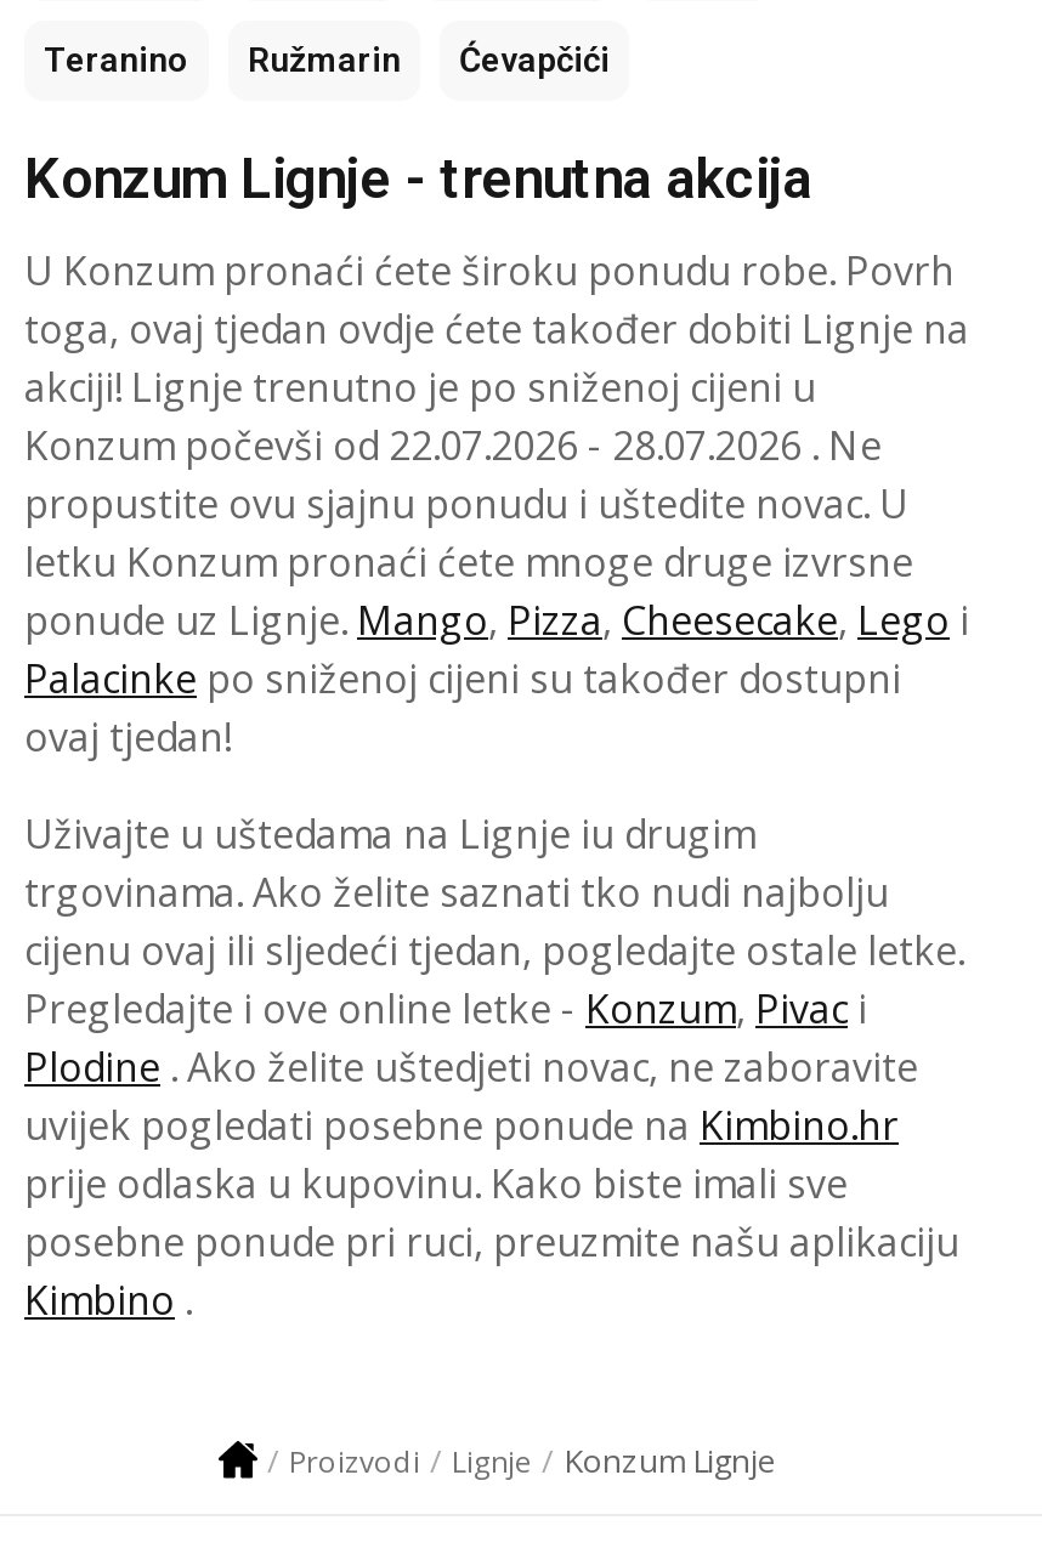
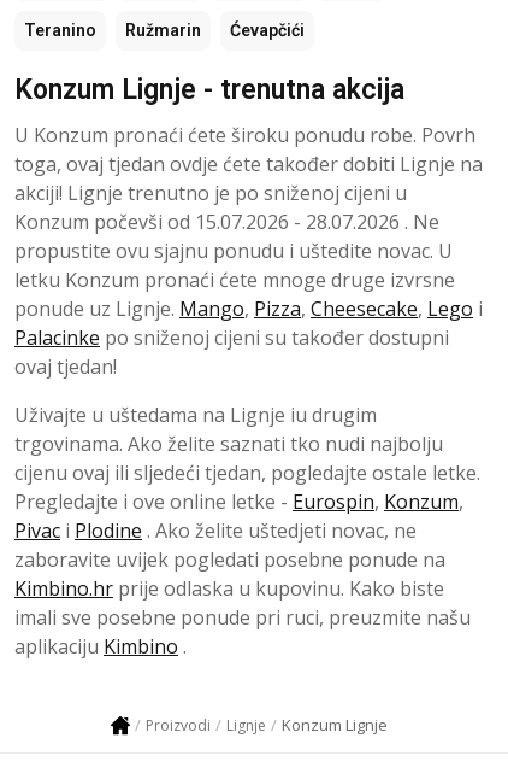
[24,419,882,472] Konzum počevši od 22.07.2026 - 28.07.2026 . Ne -> [14,208,439,235] Konzum počevši od 15.07.2026 - 28.07.2026 . Ne
[24,982,959,1327] Pregledajte i ove online letke - Konzum, Pivac i | Plodine. Ako želite uštedjeti novac, ne zaboravite | uvijek pogledati posebne ponude na Kimbino.hr | prije odlaska u kupovinu. Kako biste imali sve | posebne ponude pri ruci, preuzmite našu aplikaciju | Kimbino. -> [14,488,471,659] Pregledajte i ove online letke - Eurospin, Konzum, | Pivac i Plodine. Ako želite uštedjeti novac, ne | zaboravite uvijek pogledati posebne ponude na | Kimbino.hr prije odlaska u kupovinu. Kako biste | imali sve posebne ponude pri ruci, preuzmite našu | aplikaciju Kimbino.

